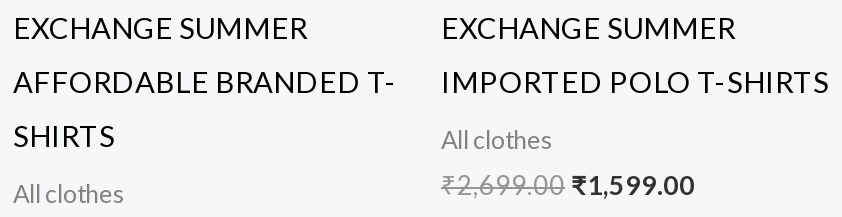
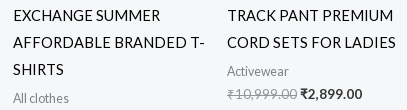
[441,12,735,46] EXCHANGE SUMMER -> [227,7,393,24] TRACK PANT PREMIUM
[441,66,829,100] IMPORTED POLO T-SHIRTS -> [227,34,396,51] CORD SETS FOR LADIES
[441,124,565,201] All clothes | ₹2,699.00 -> [227,64,297,102] Activewear | ₹10,999.00
[571,169,695,201] ₹1,599.00 -> [300,86,362,102] ₹2,899.00

